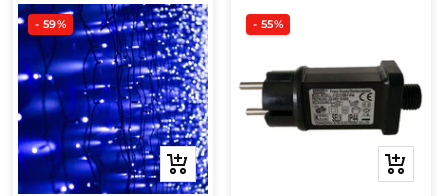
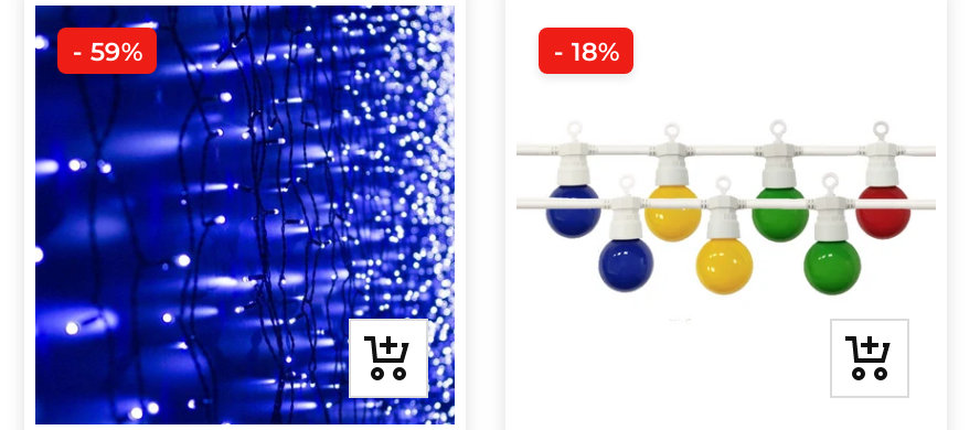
[253,17,283,31] - 55% -> [554,36,619,67] - 18%
[239,59,423,136] [image] -> [519,130,934,298] [image]

